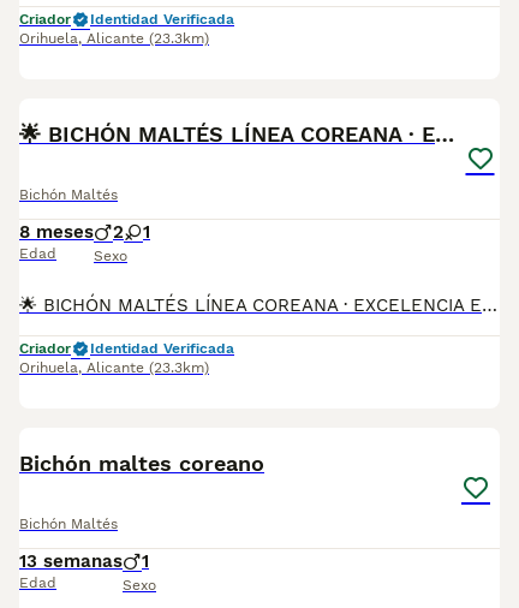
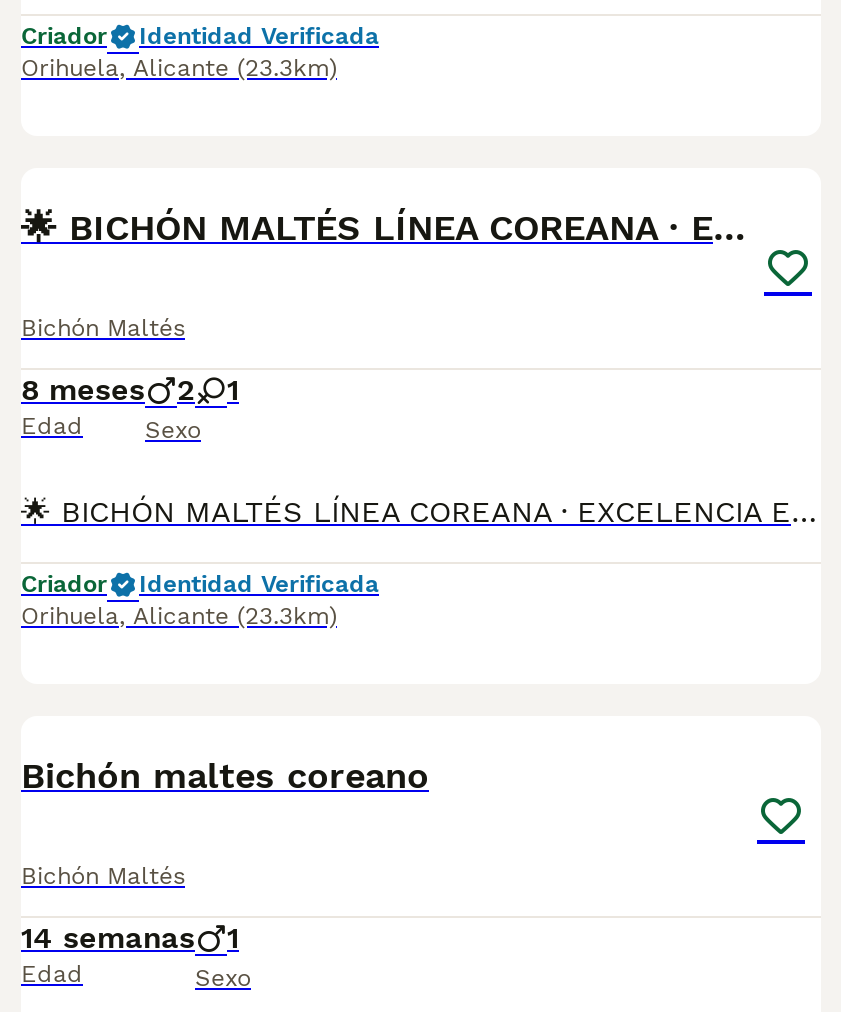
[19,550,149,572] 13 semanas 1 -> [21,920,239,956] 14 semanas 1

